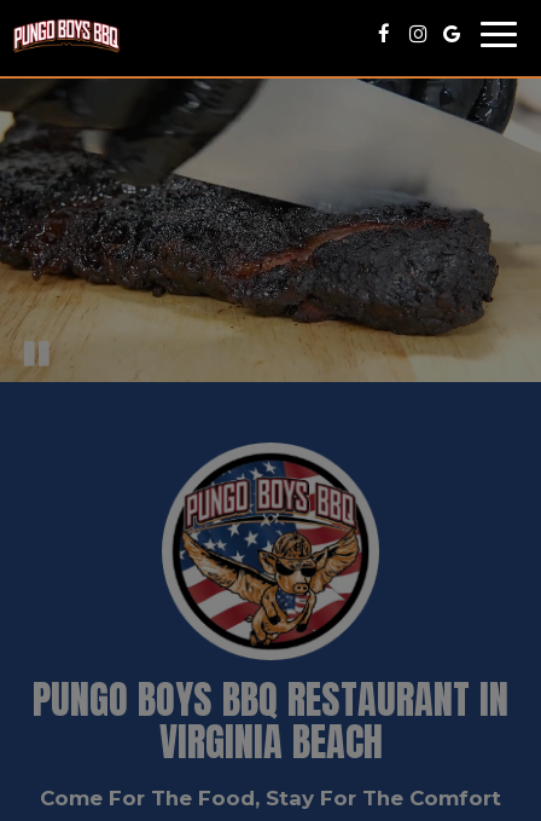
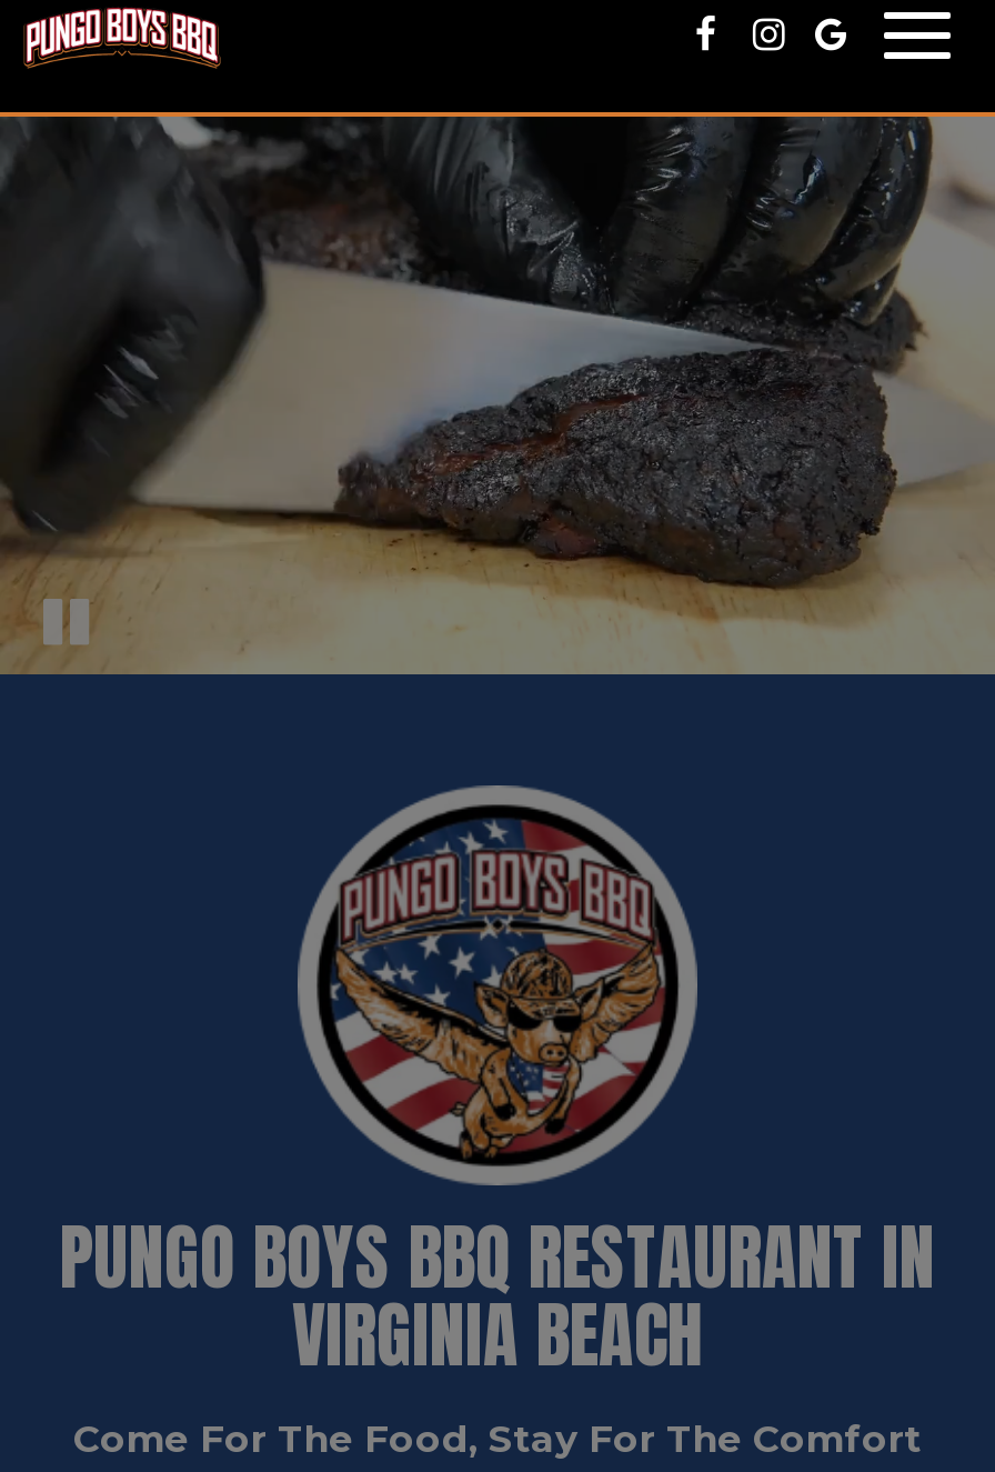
[4,77,537,382] [image] -> [7,114,988,674] [image]

